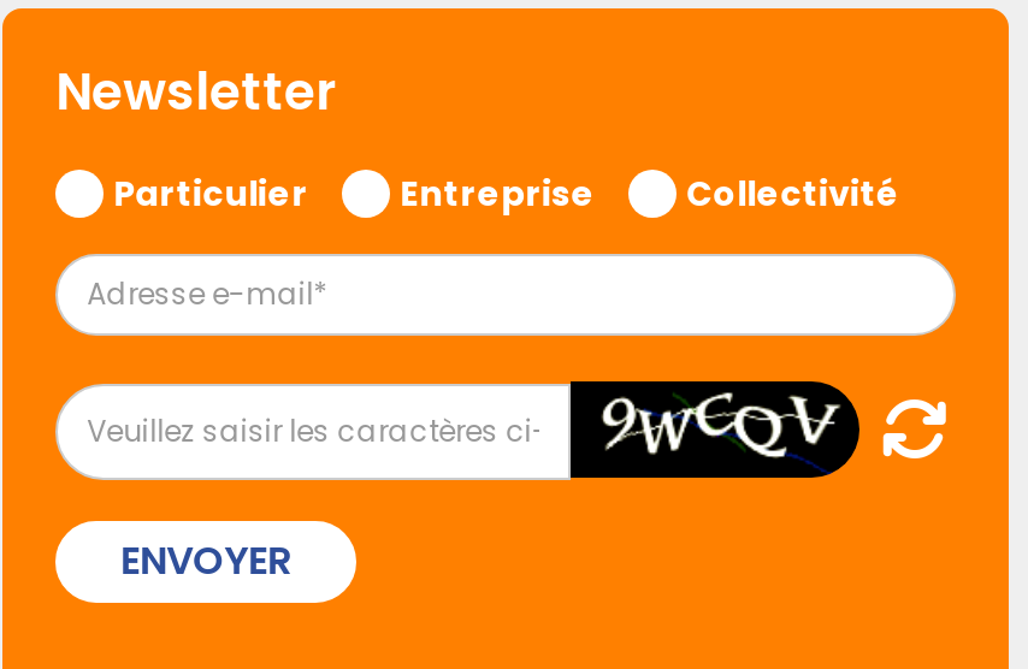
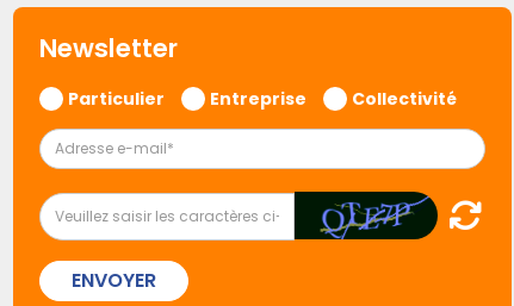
[599,389,840,478] [image] -> [310,195,429,241] [image]

